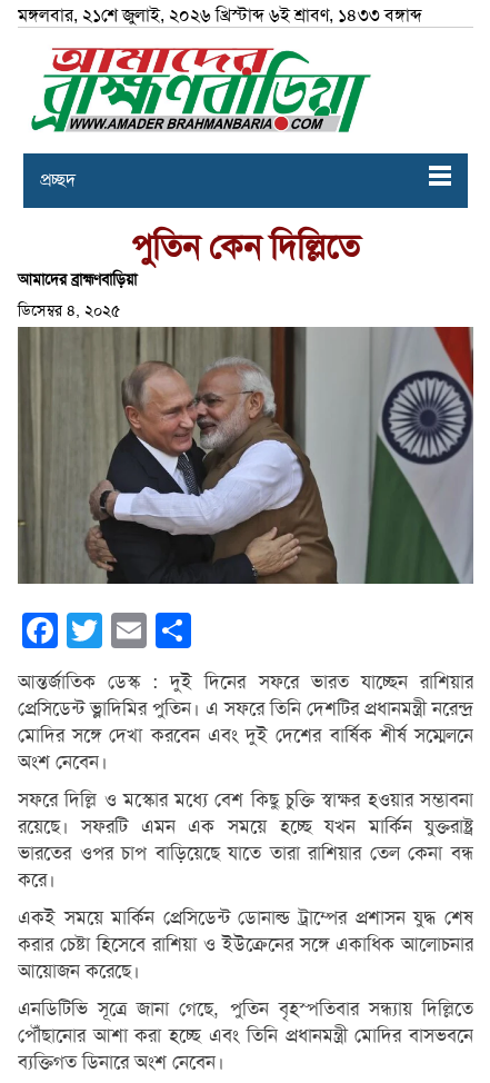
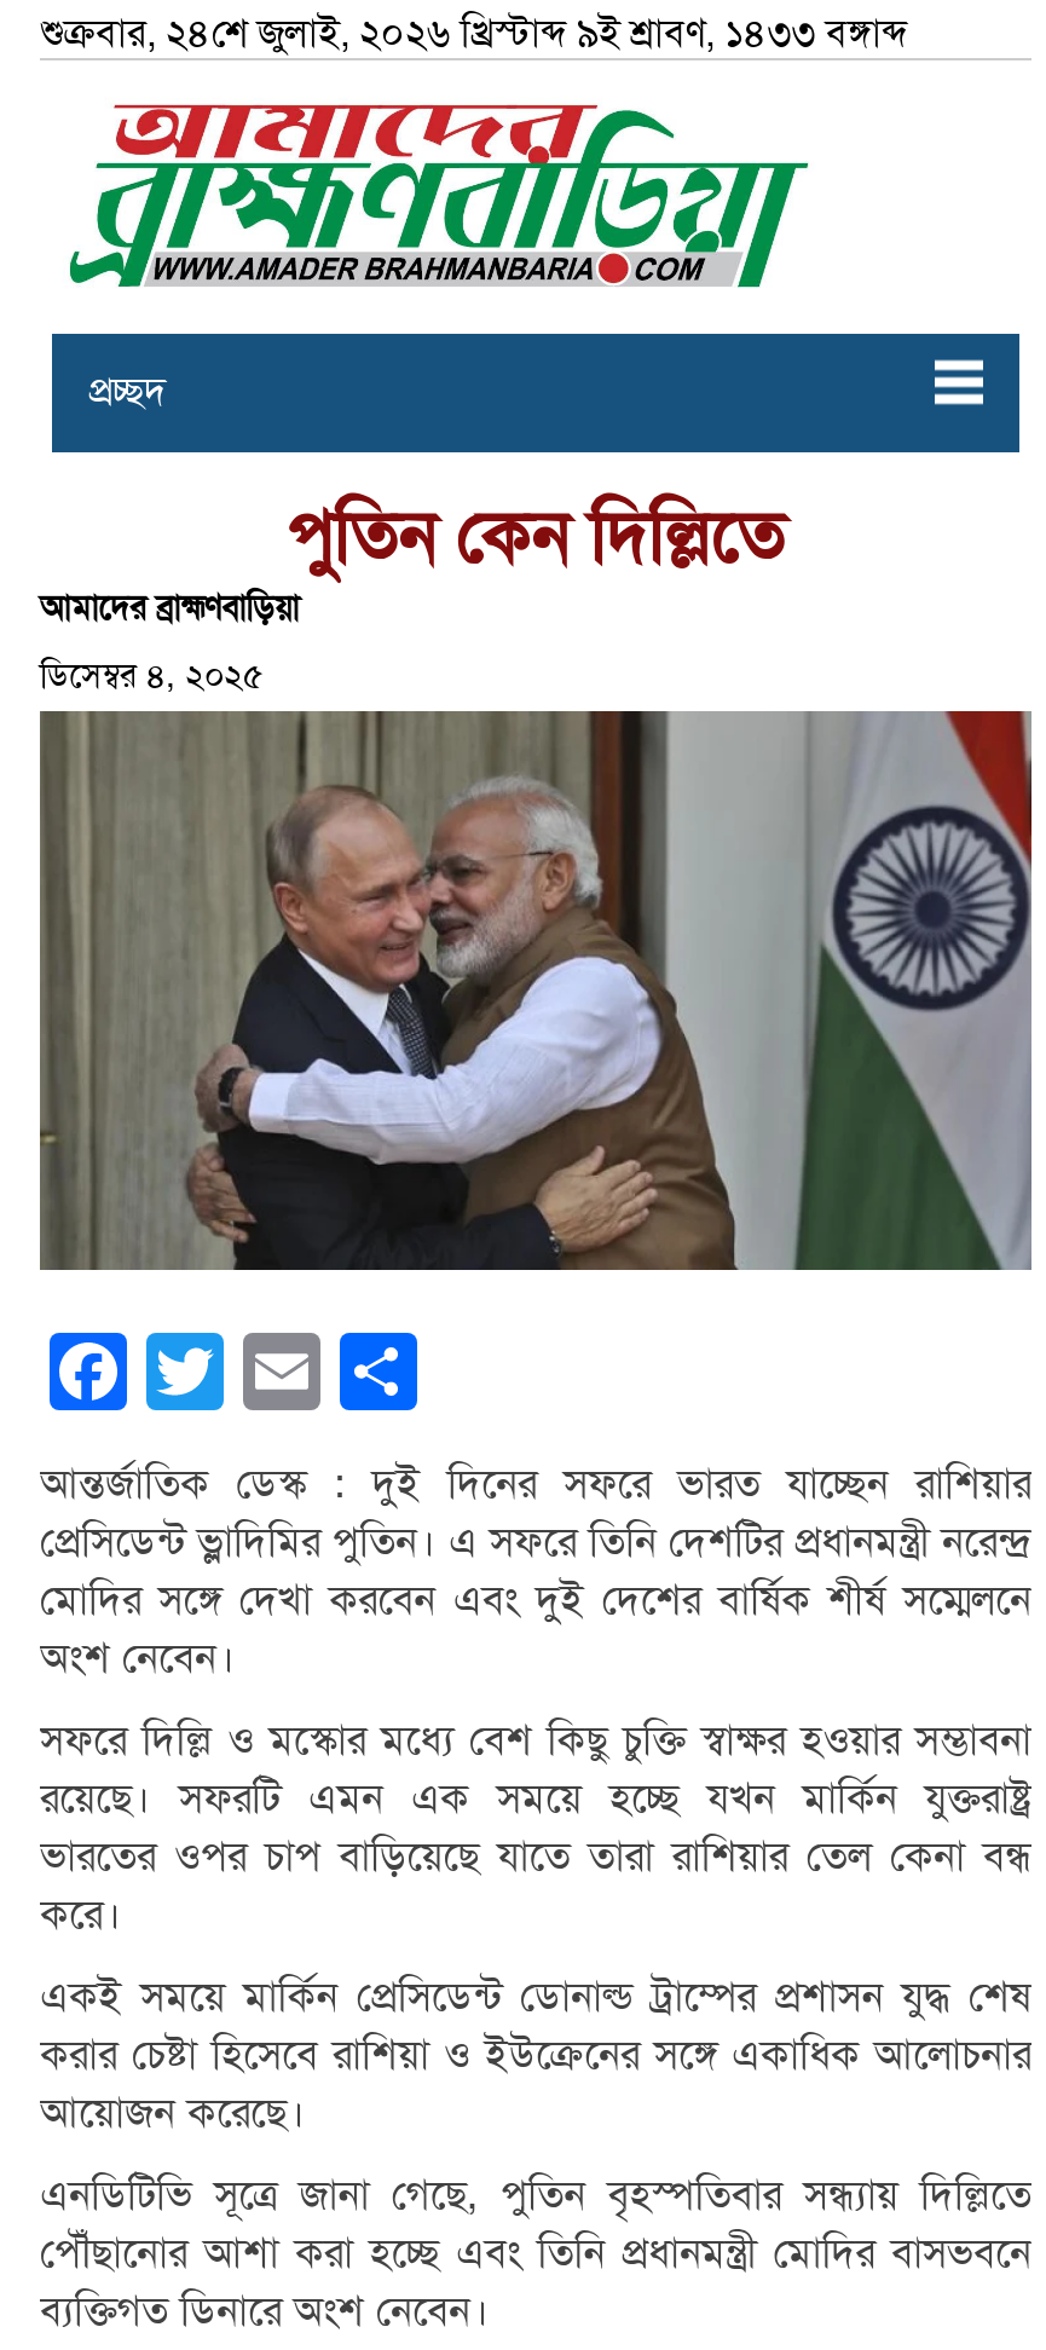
[18,4,422,27] মঙ্গলবার, ২১শে জুলাই, ২০২৬ খ্রিস্টাব্দ ৬ই শ্রাবণ, ১৪৩৩ বঙ্গাব্দ -> [40,10,908,58] শুক্রবার, ২৪শে জুলাই, ২০২৬ খ্রিস্টাব্দ ৯ই শ্রাবণ, ১৪৩৩ বঙ্গাব্দ

